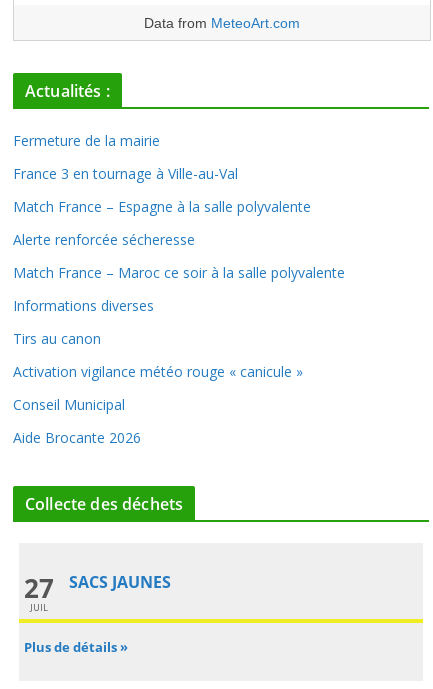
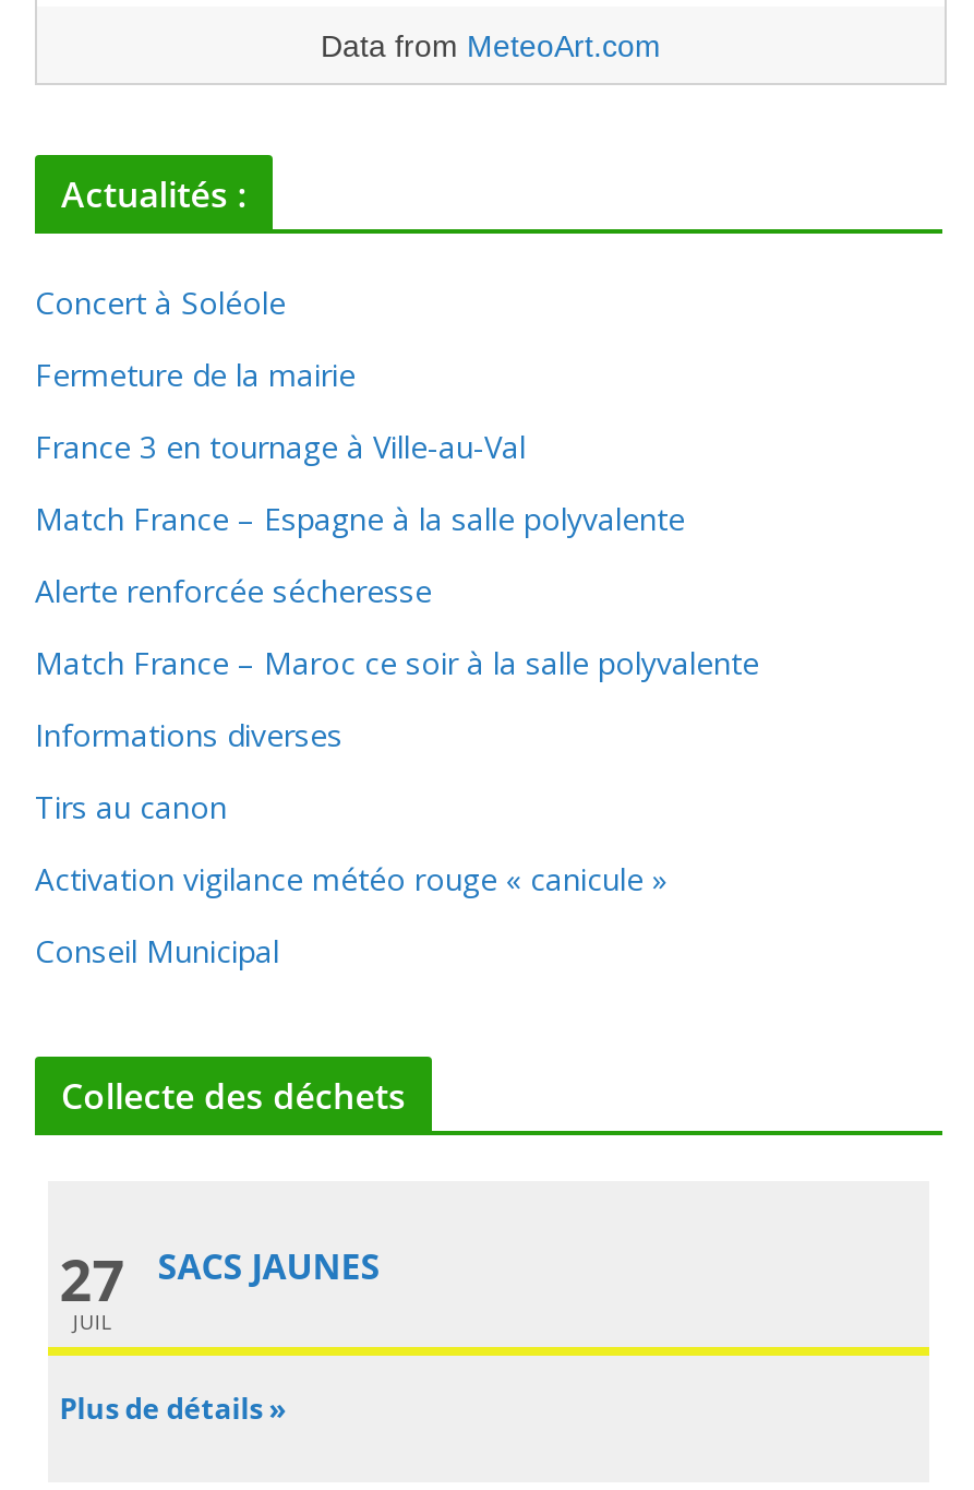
none -> [35,282,286,323] Concert à Soléole
moved [13,131,345,414] -> [35,354,759,972]: Fermeture de la mairie | France 3 en tournage à Ville-au-Val | Match France – Espagne à la salle polyvalente | ... | Activation vigilance météo rouge « canicule » | Conseil Municipal
[13,428,141,447] Aide Brocante 2026 -> none

